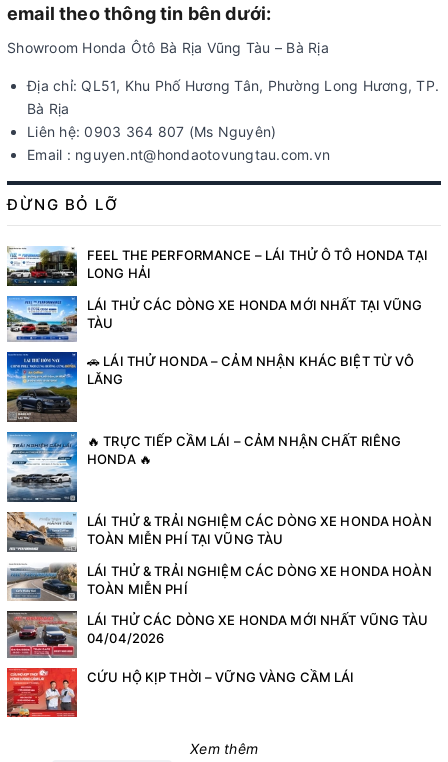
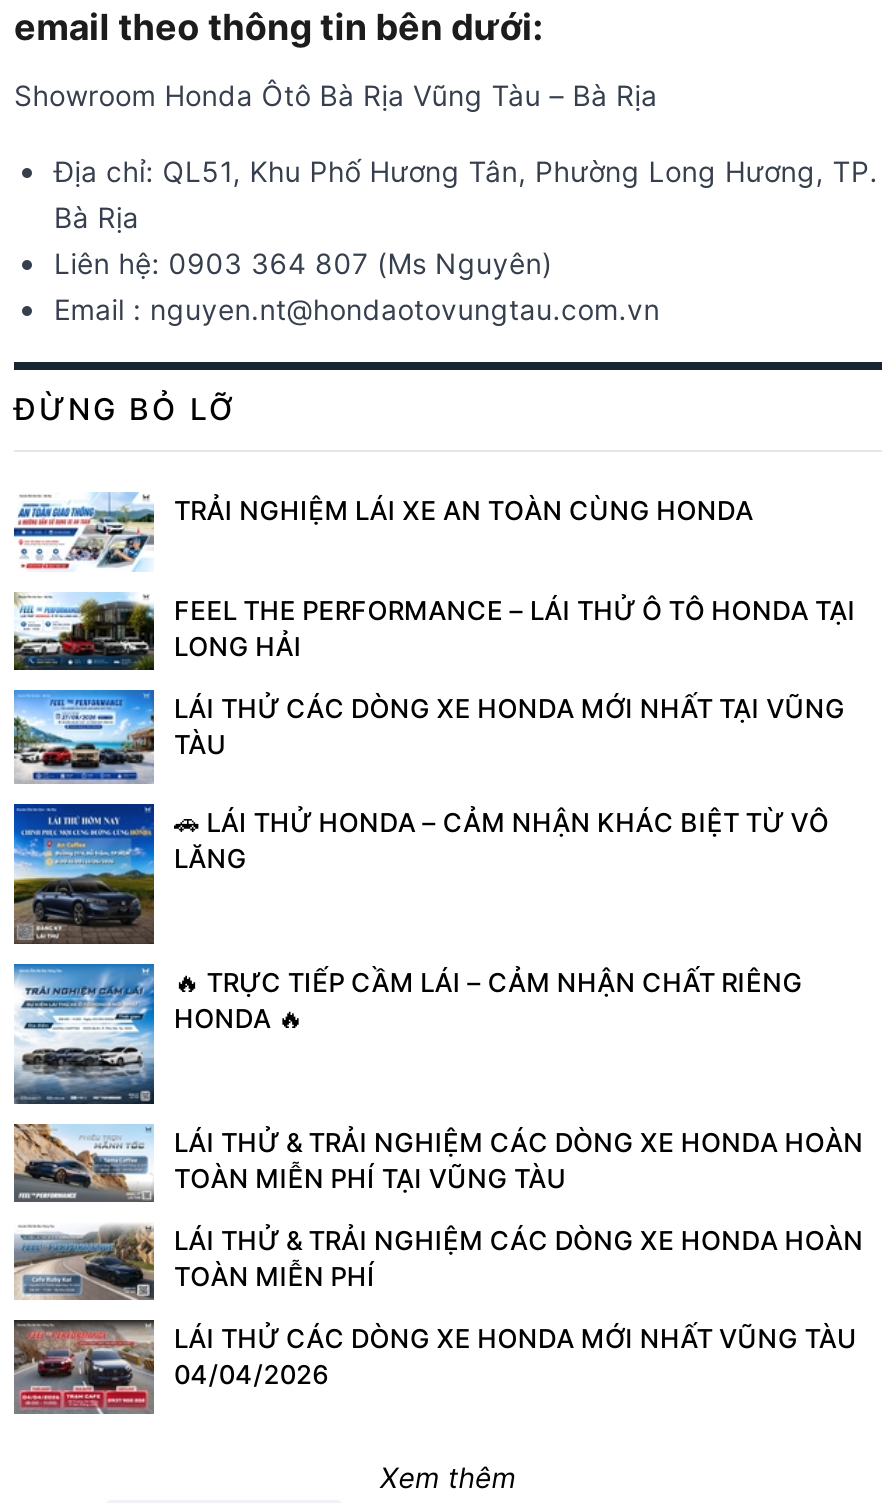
none -> [12,492,754,572] [image] | TRẢI NGHIỆM LÁI XE AN TOÀN CÙNG HONDA
moved [5,246,432,646] -> [10,590,863,1390]: [image] | FEEL THE PERFORMANCE – LÁI THỬ Ô TÔ HONDA TẠI | LONG HẢI | ... | LÁI THỬ CÁC DÒNG XE HONDA MỚI NHẤT VŨNG TÀU | 04/04/2026
[6,667,355,718] [image] | CỨU HỘ KỊP THỜI – VỮNG VÀNG CẦM LÁI -> none

